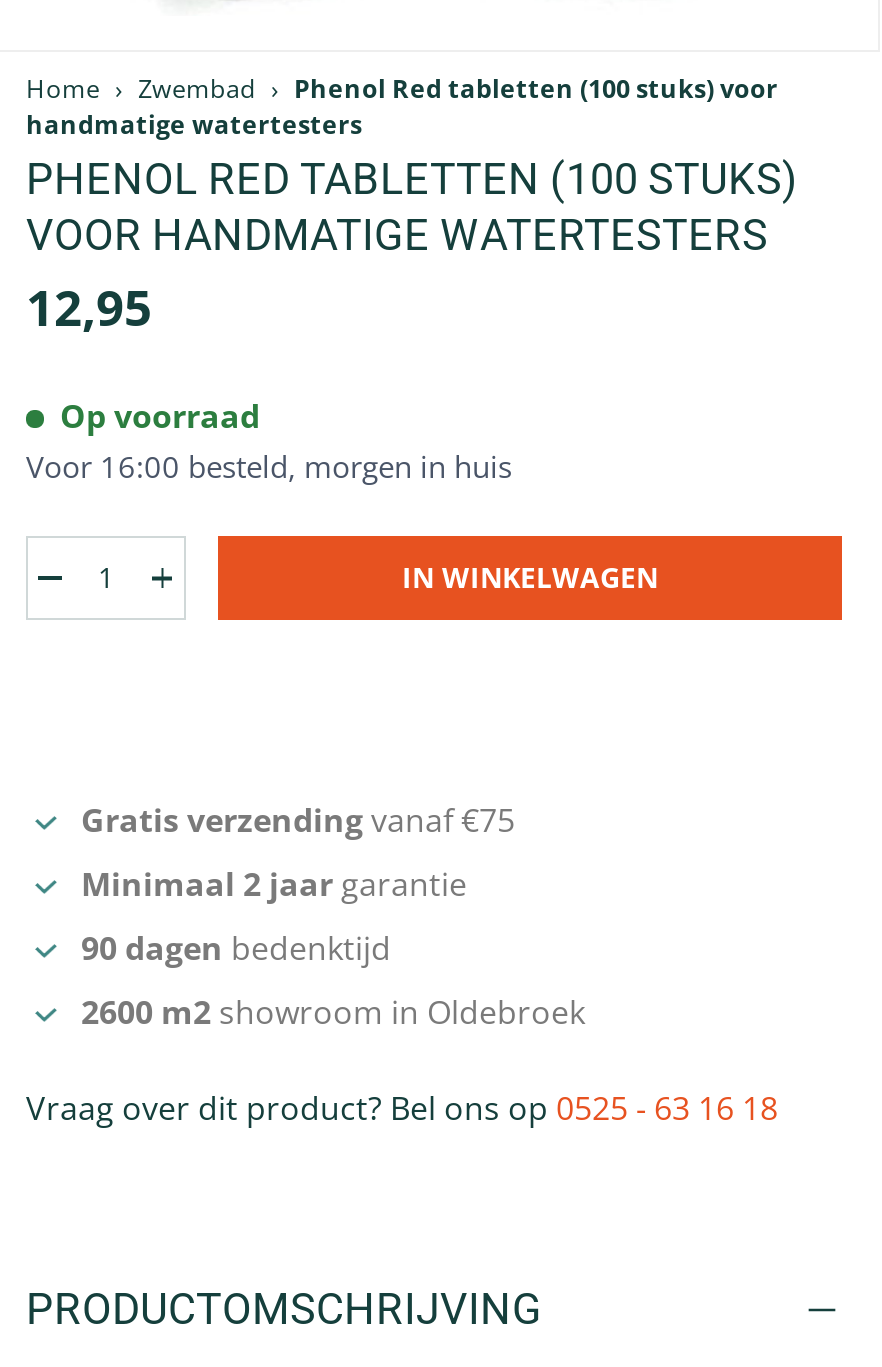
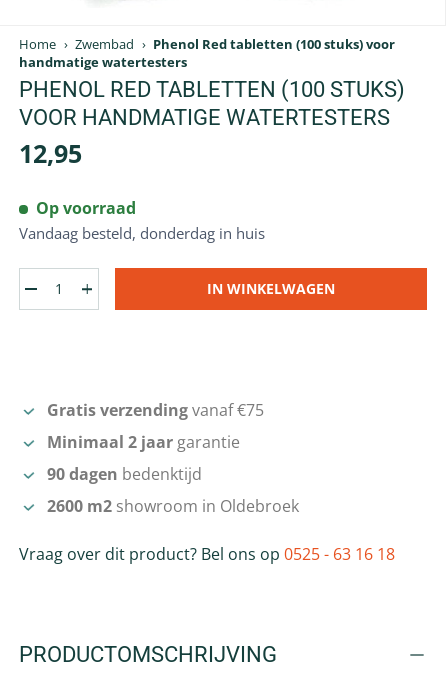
[26,446,512,486] Voor 16:00 besteld, morgen in huis -> [19,223,265,243] Vandaag besteld, donderdag in huis

